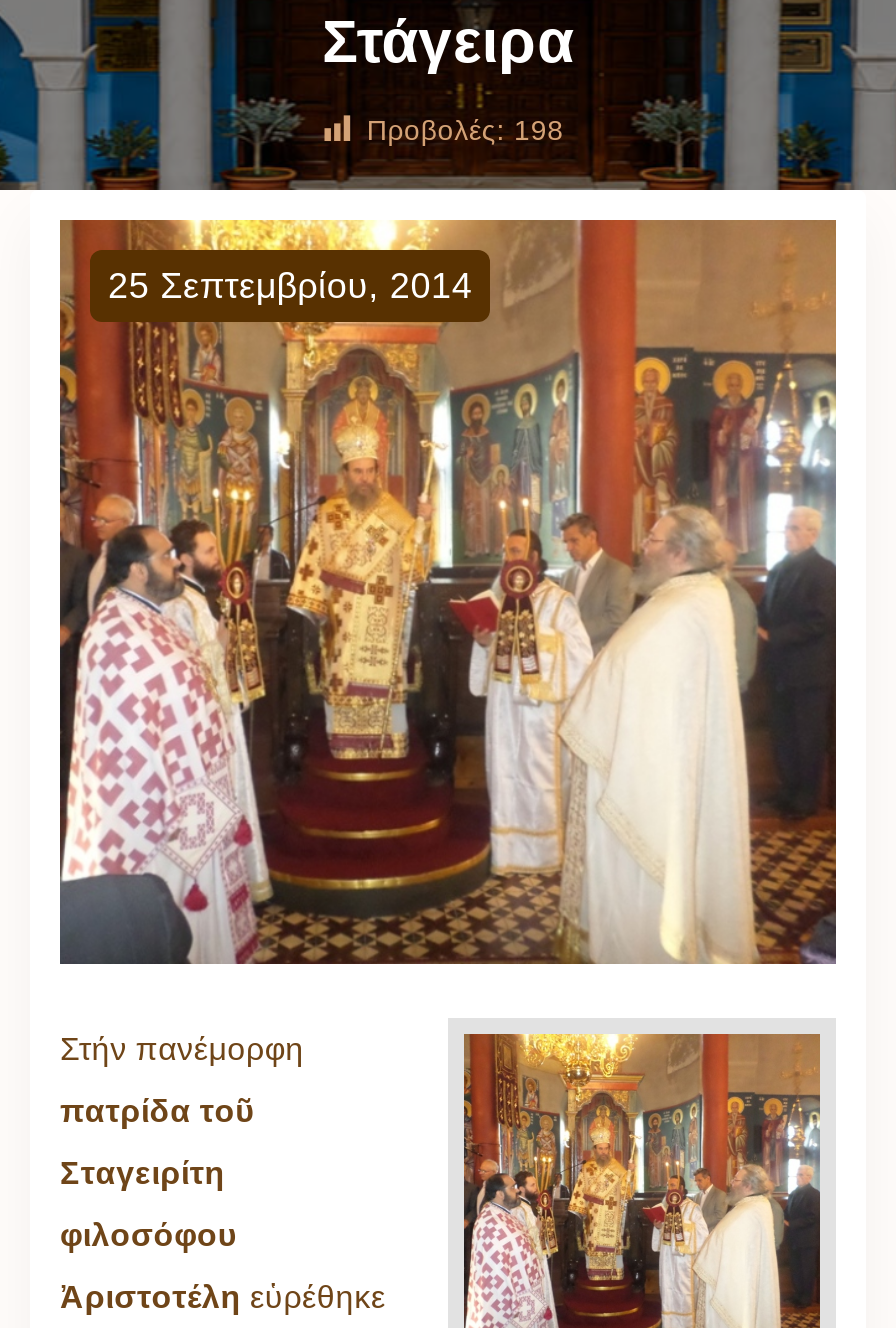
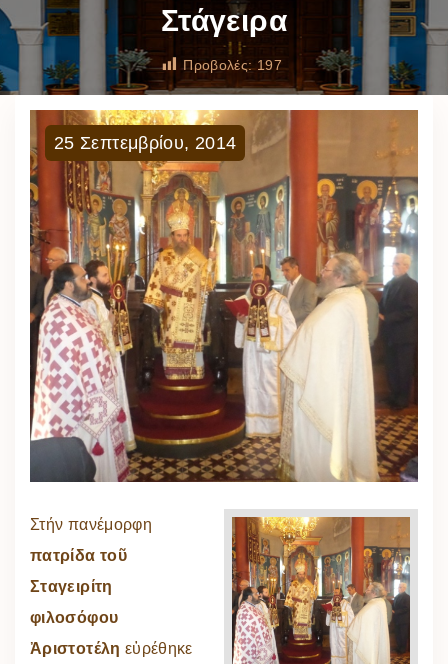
[367,114,564,146] Προβολές: 198 -> [183,57,282,73] Προβολές: 197

